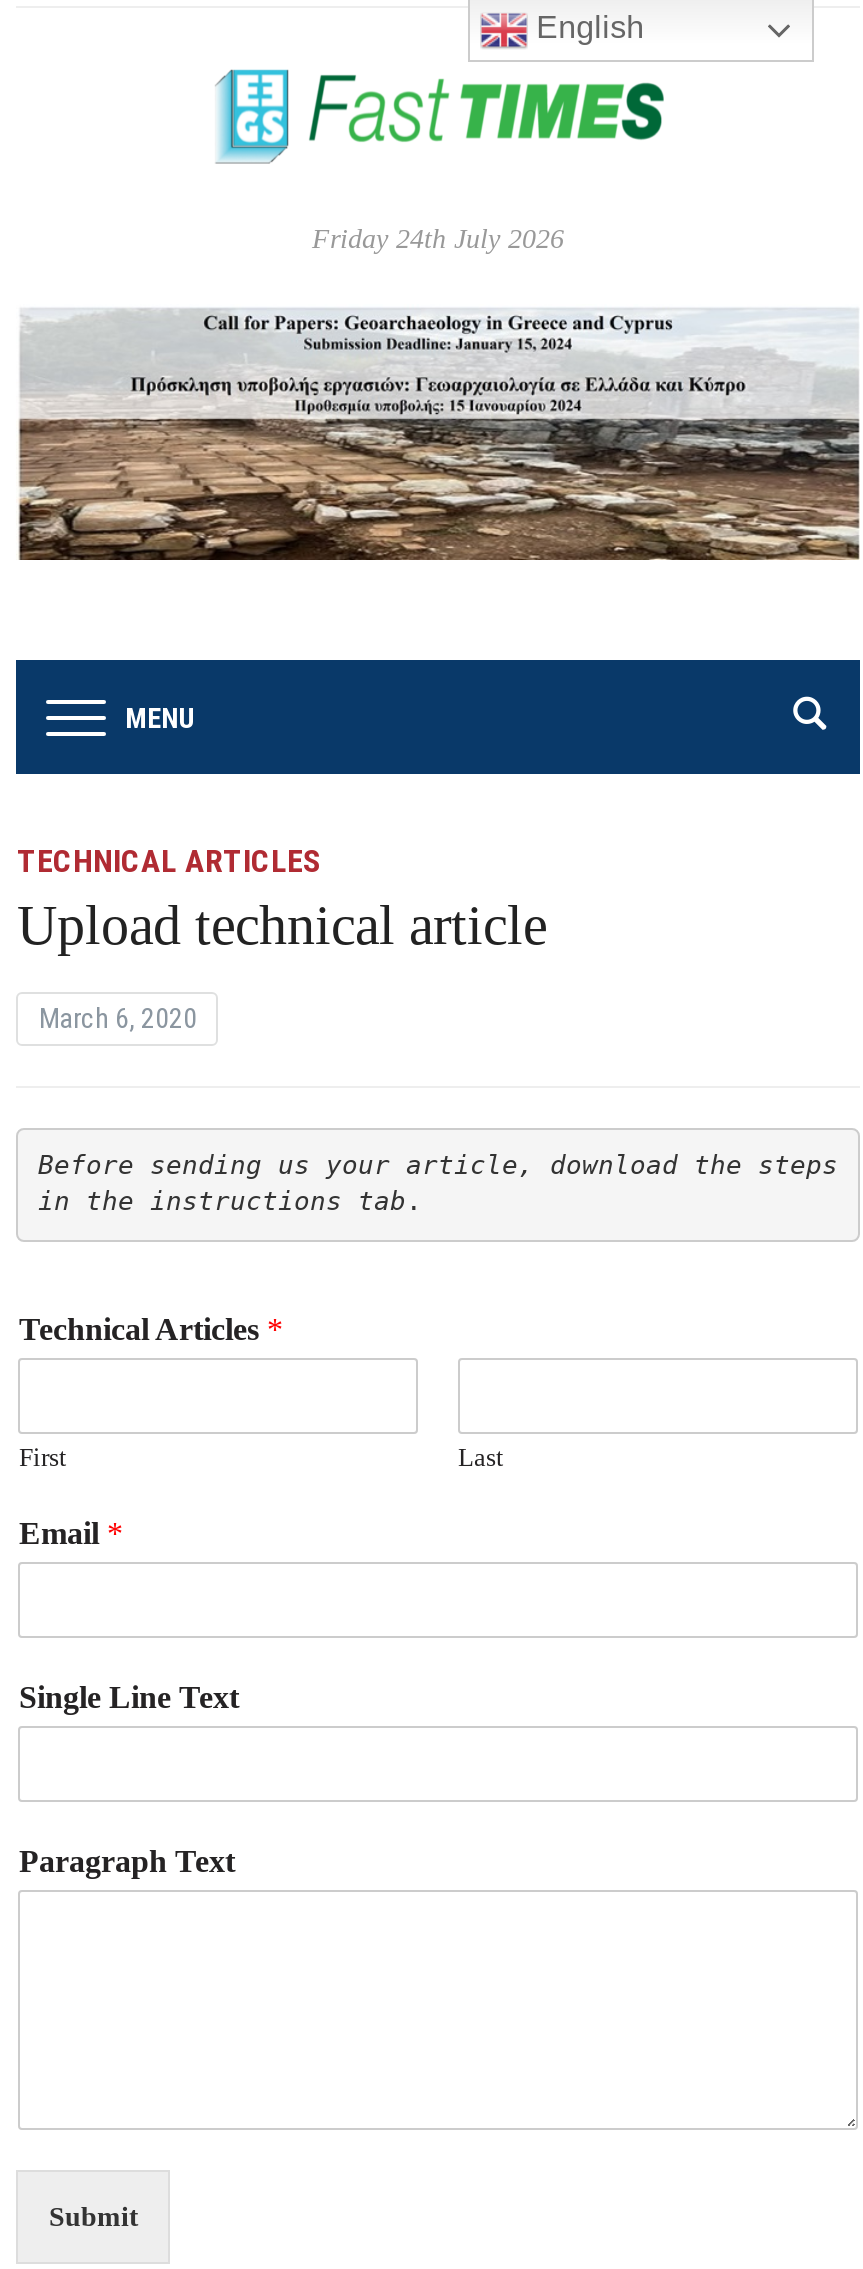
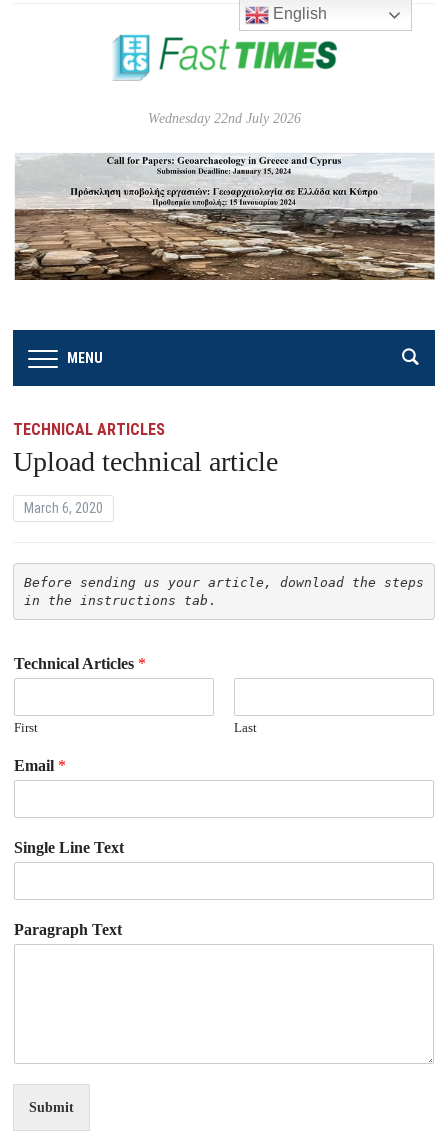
[312,223,564,253] Friday 24th July 2026 -> [147,111,300,126] Wednesday 22nd July 2026

